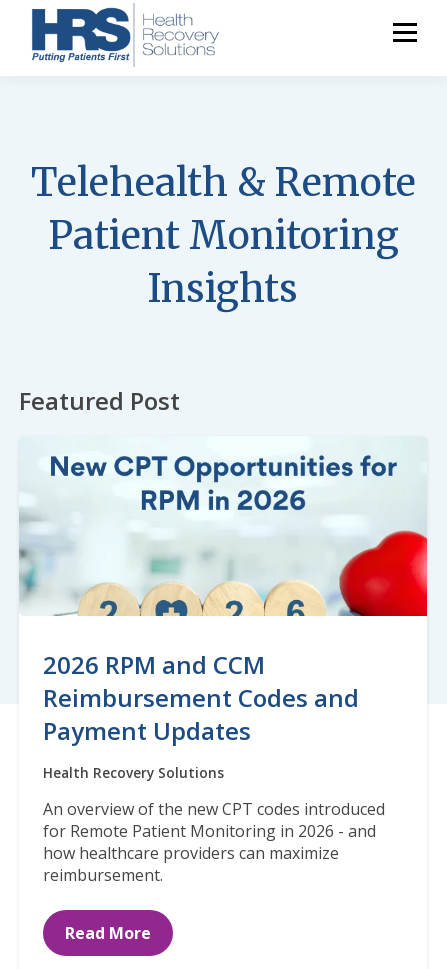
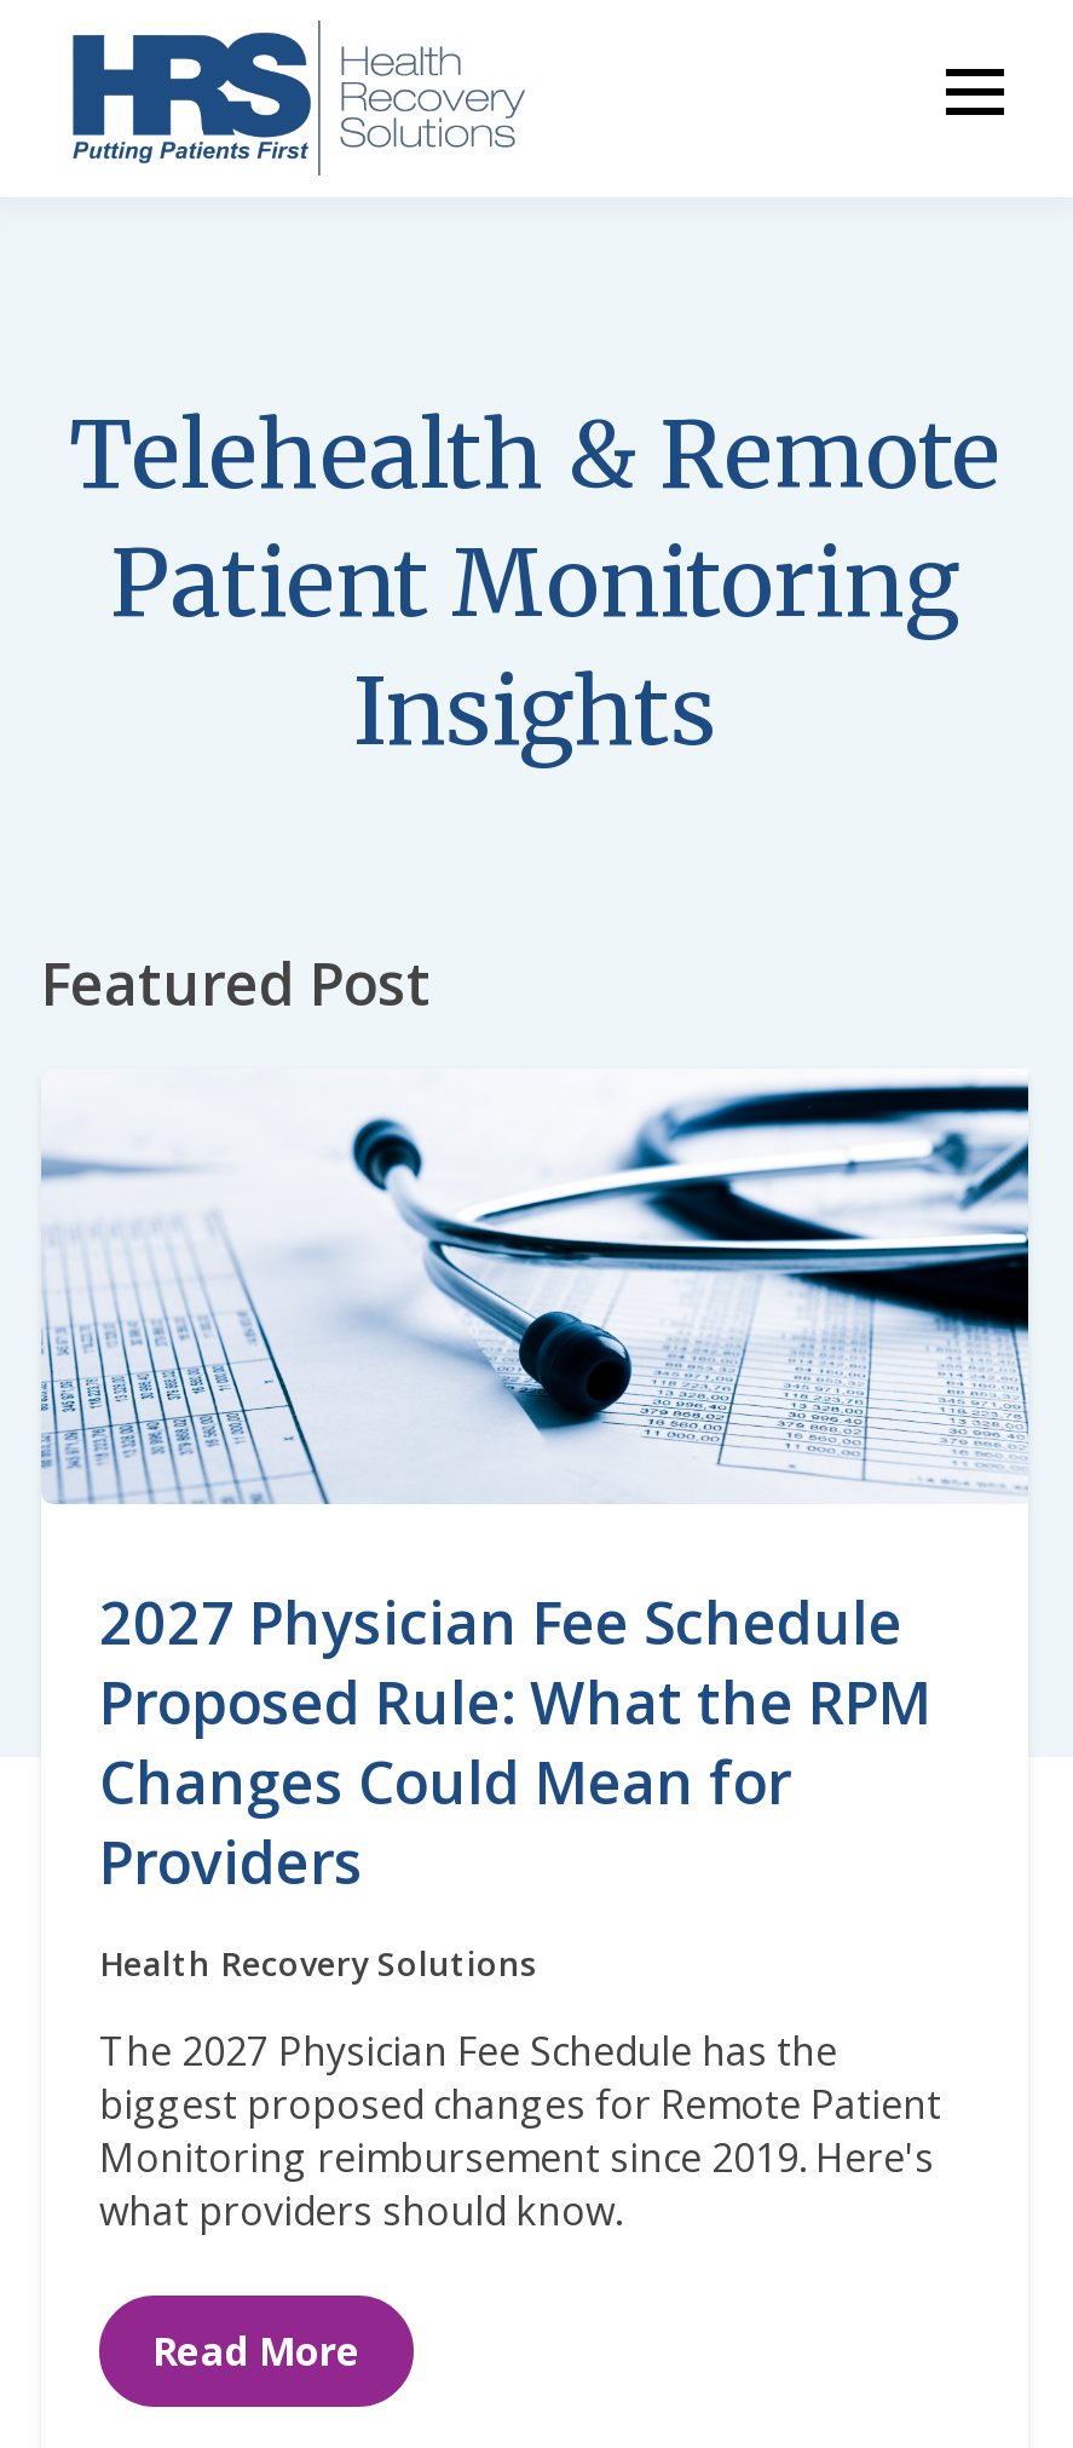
[19,442,428,747] [image] | 2026 RPM and CCM | Reimbursement Codes and | Payment Updates -> [41,1081,1031,1902] [image] | 2027 Physician Fee Schedule | Proposed Rule: What the RPM | Changes Could Mean for | Providers
[43,798,385,886] An overview of the new CPT codes introduced | for Remote Patient Monitoring in 2026 - and | how healthcare providers can maximize | reimbursement. -> [99,2025,941,2238] The 2027 Physician Fee Schedule has the | biggest proposed changes for Remote Patient | Monitoring reimbursement since 2019. Here's | what providers should know.

